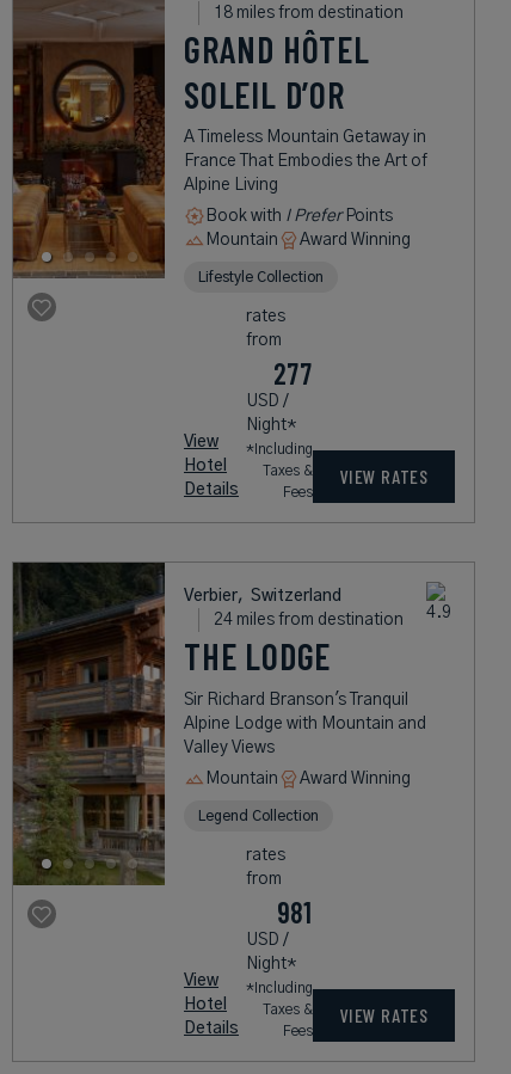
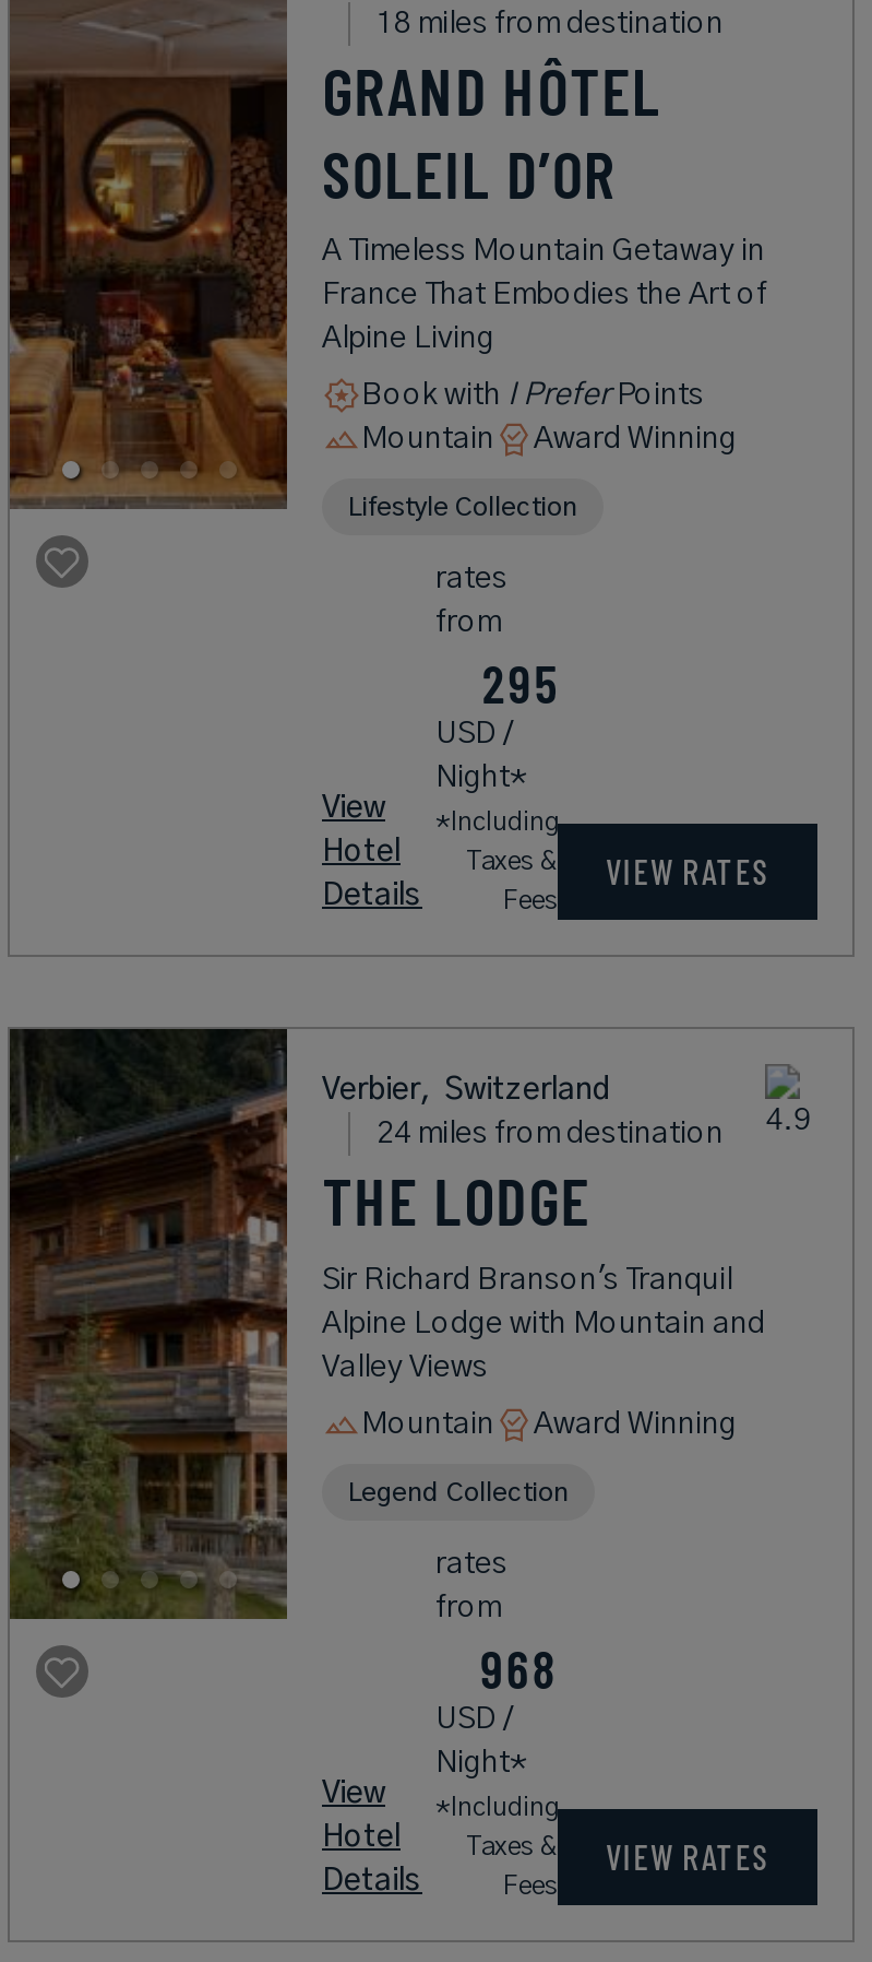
[273,356,313,391] 277 -> [483,651,558,714] 295
[277,894,313,929] 981 -> [480,1635,558,1699] 968

